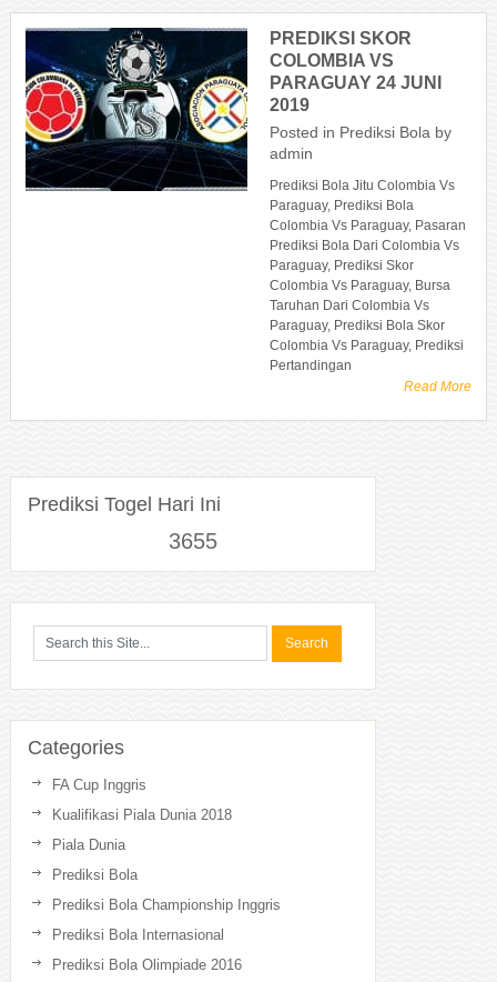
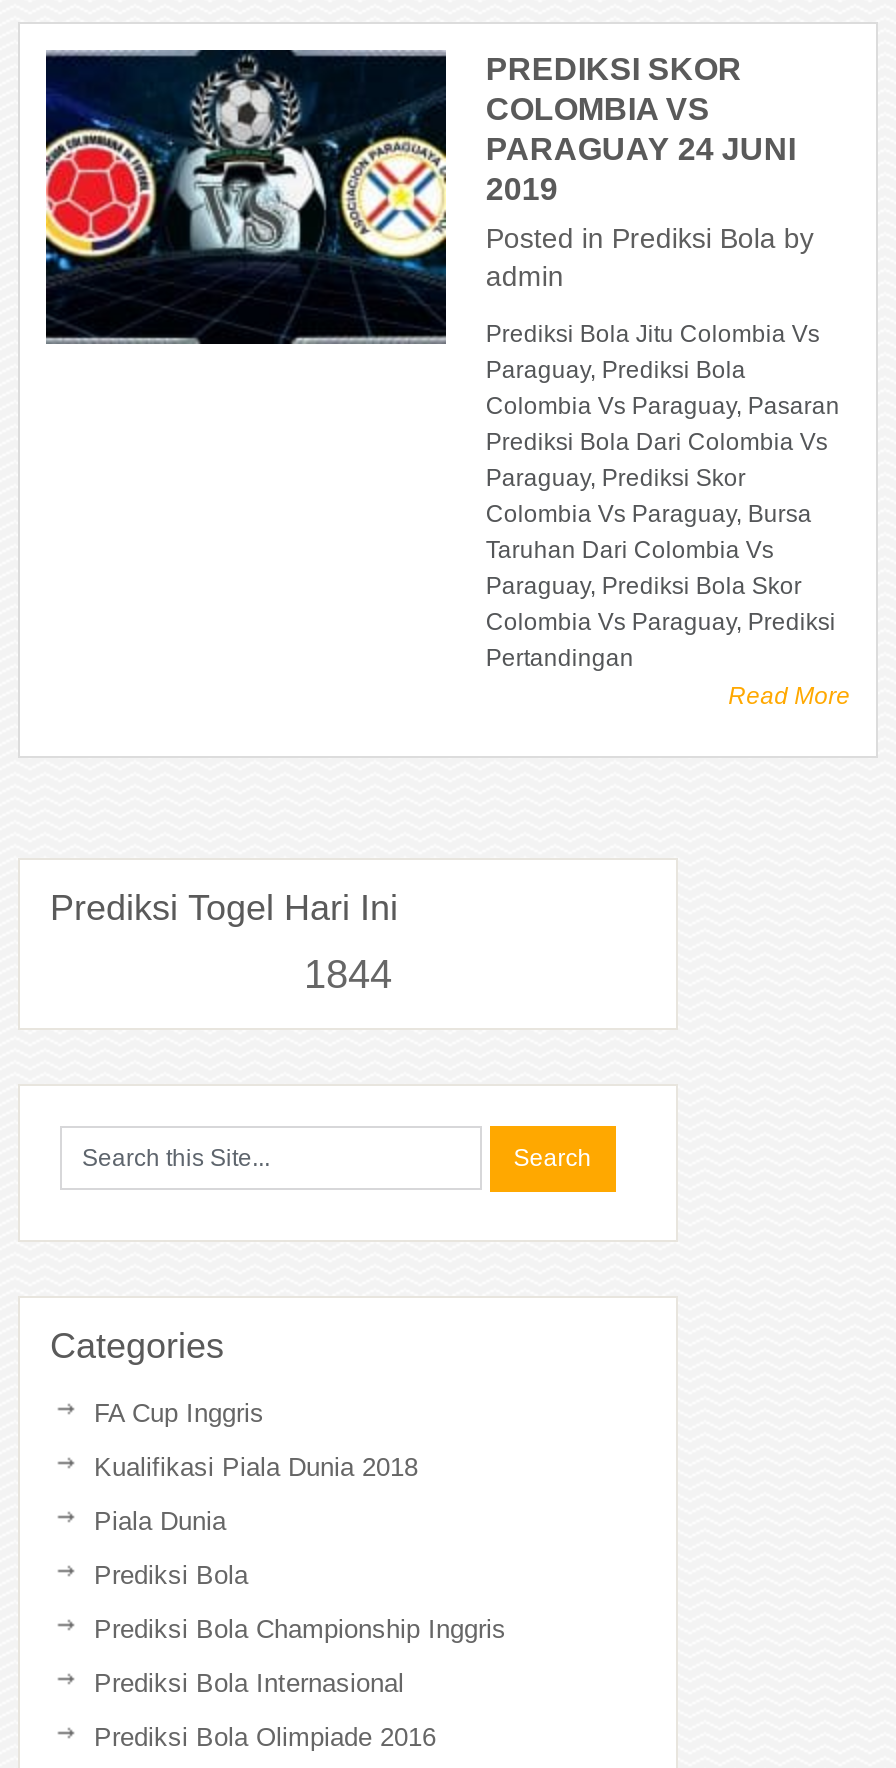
[169,528,217,553] 3655 -> [304,951,392,995] 1844

